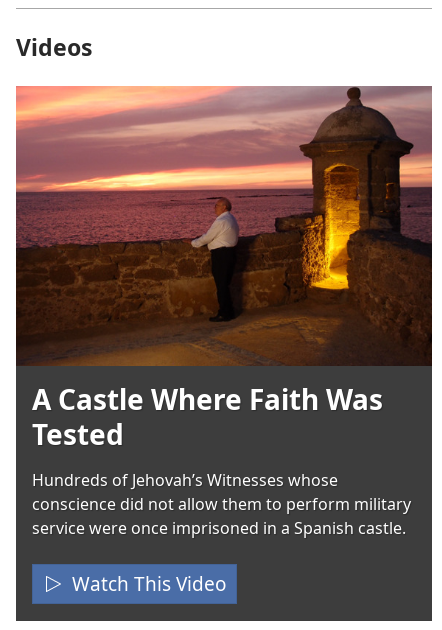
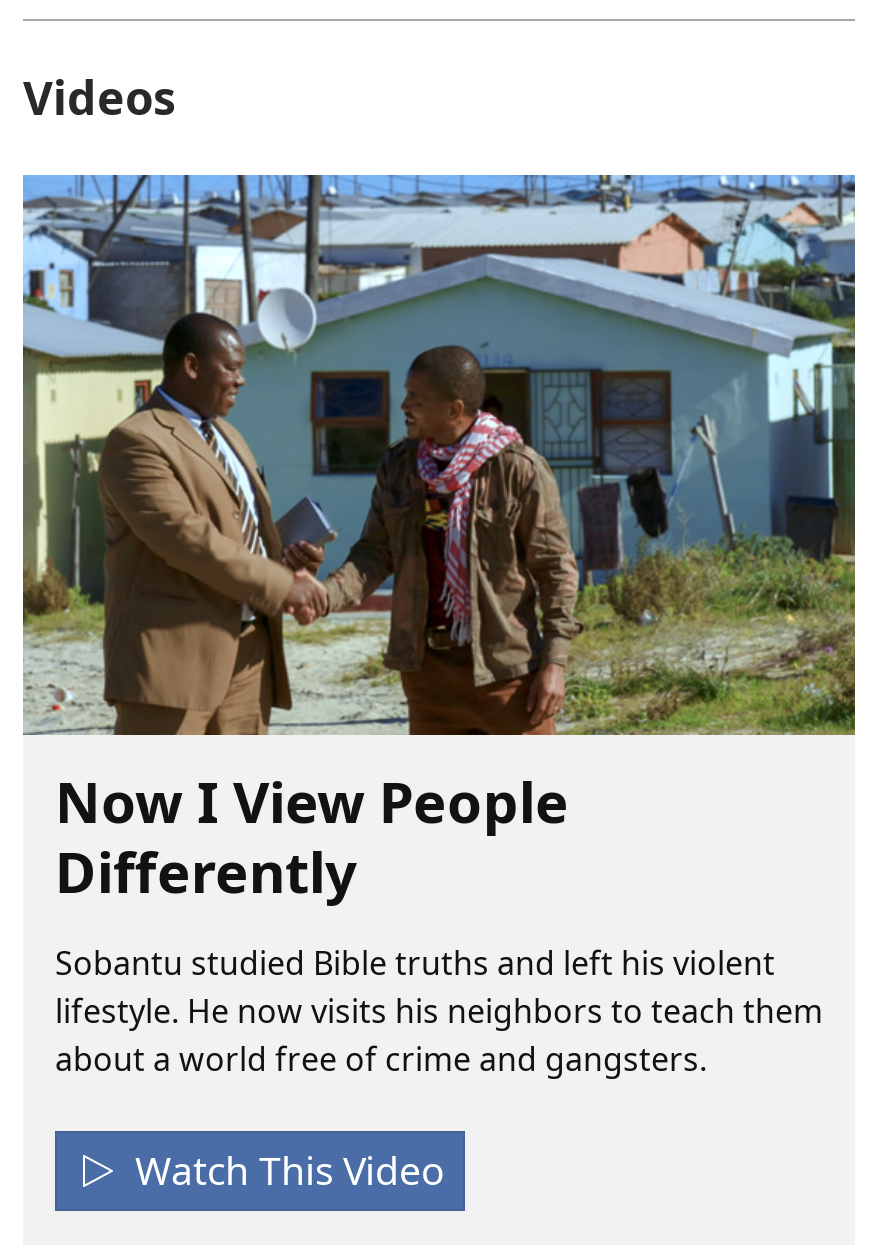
[15,85,433,622] [image] | A Castle Where Faith Was | Tested | Hundreds of Jehovah’s Witnesses whose | conscience did not allow them to perform military | service were once imprisoned in a Spanish castle. -> [21,173,857,1245] [image] | Now I View People | Differently | Sobantu studied Bible truths and left his violent | lifestyle. He now visits his neighbors to teach them | about a world free of crime and gangsters.

